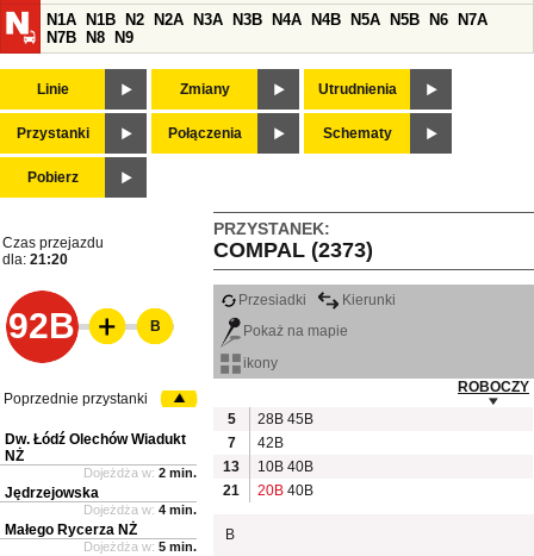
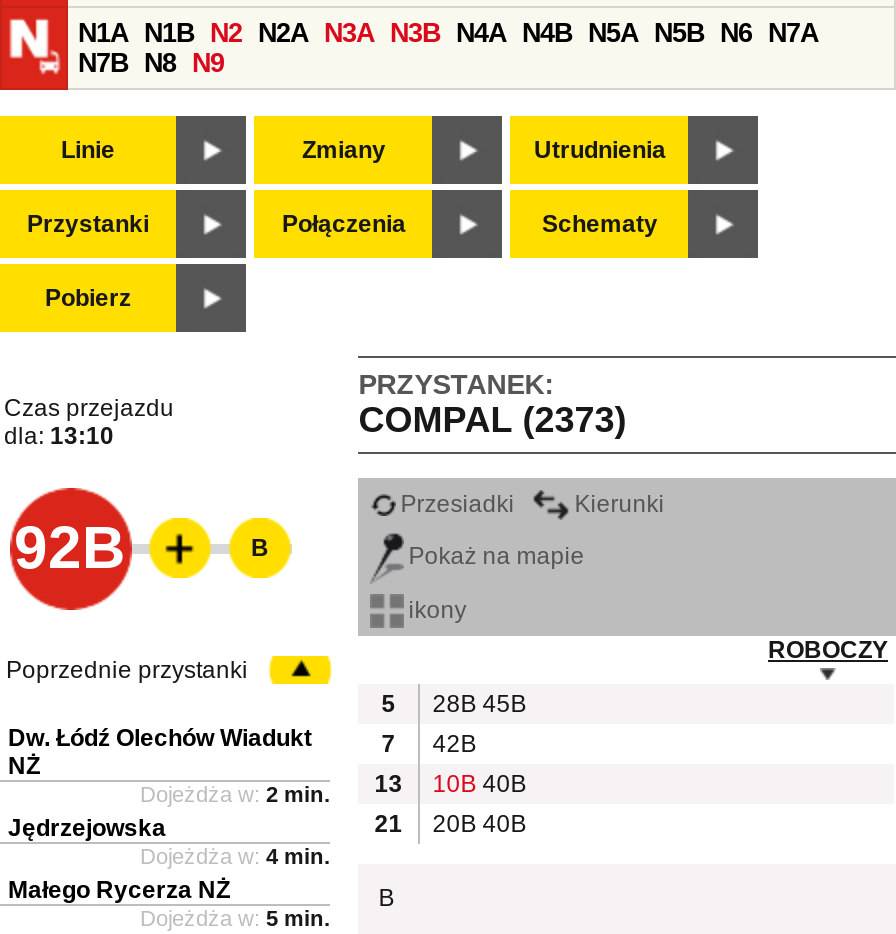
[2,251,68,268] dla: 21:20 -> [4,422,114,450] dla: 13:10

